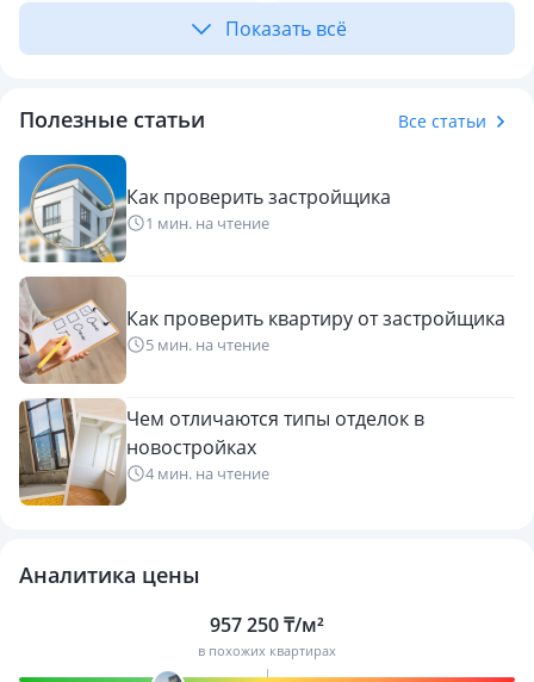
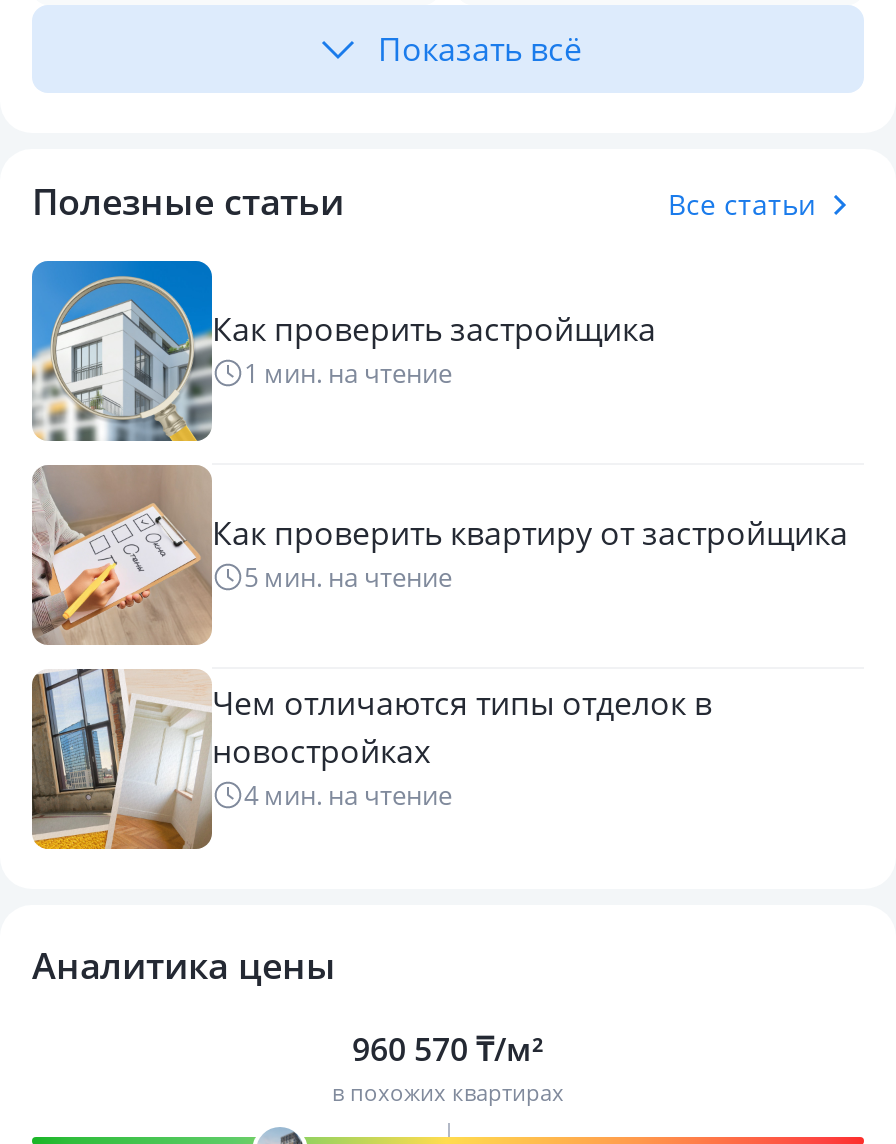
[210,612,324,638] 957 250 ₸/м² -> [352,1026,544,1070] 960 570 ₸/м²

